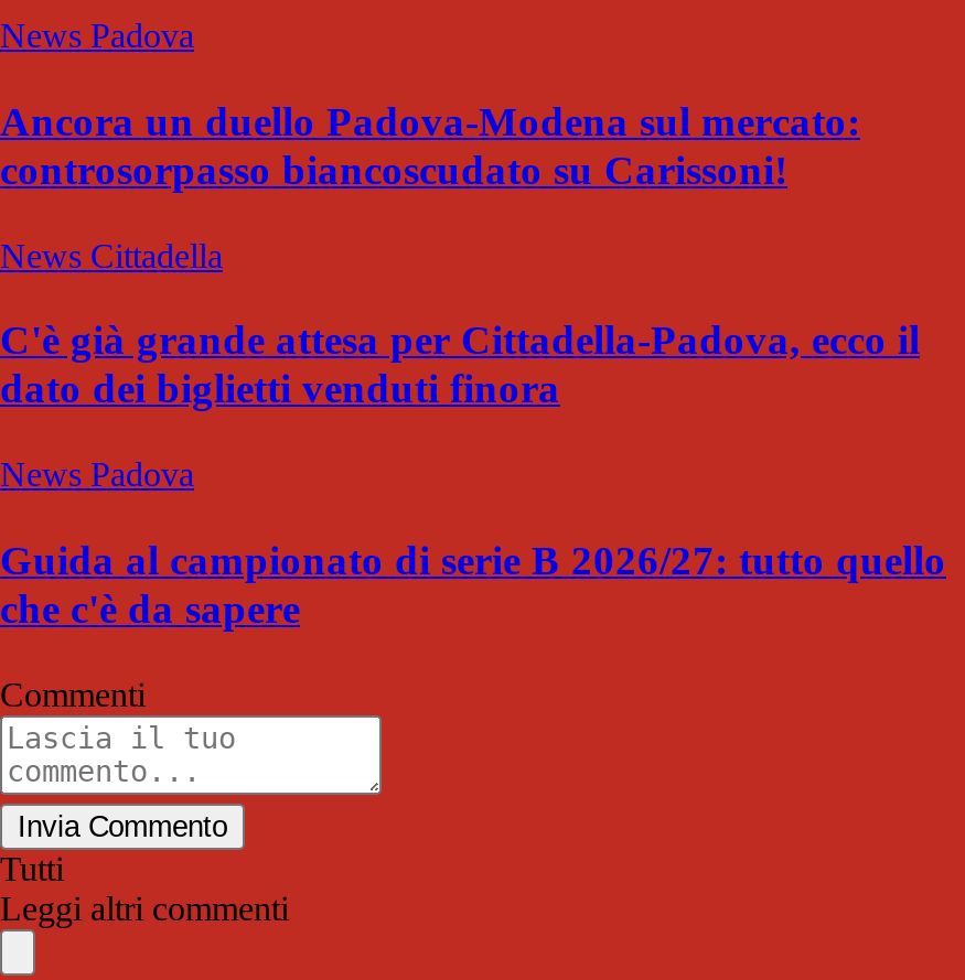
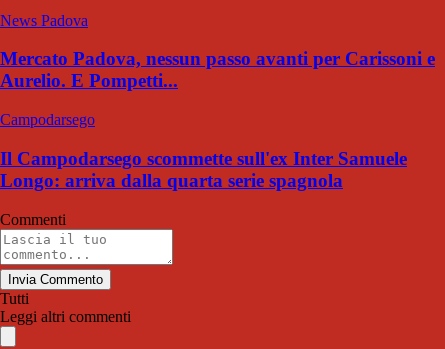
[0,98,946,631] Ancora un duello Padova-Modena sul mercato: | controsorpasso biancoscudato su Carissoni! | News Cittadella | C'è già grande attesa per Cittadella-Padova, ecco il | dato dei biglietti venduti finora | News Padova | Guida al campionato di serie B 2026/27: tutto quello | che c'è da sapere -> [0,48,435,191] Mercato Padova, nessun passo avanti per Carissoni e | Aurelio. E Pompetti... | Campodarsego | Il Campodarsego scommette sull'ex Inter Samuele | Longo: arriva dalla quarta serie spagnola

